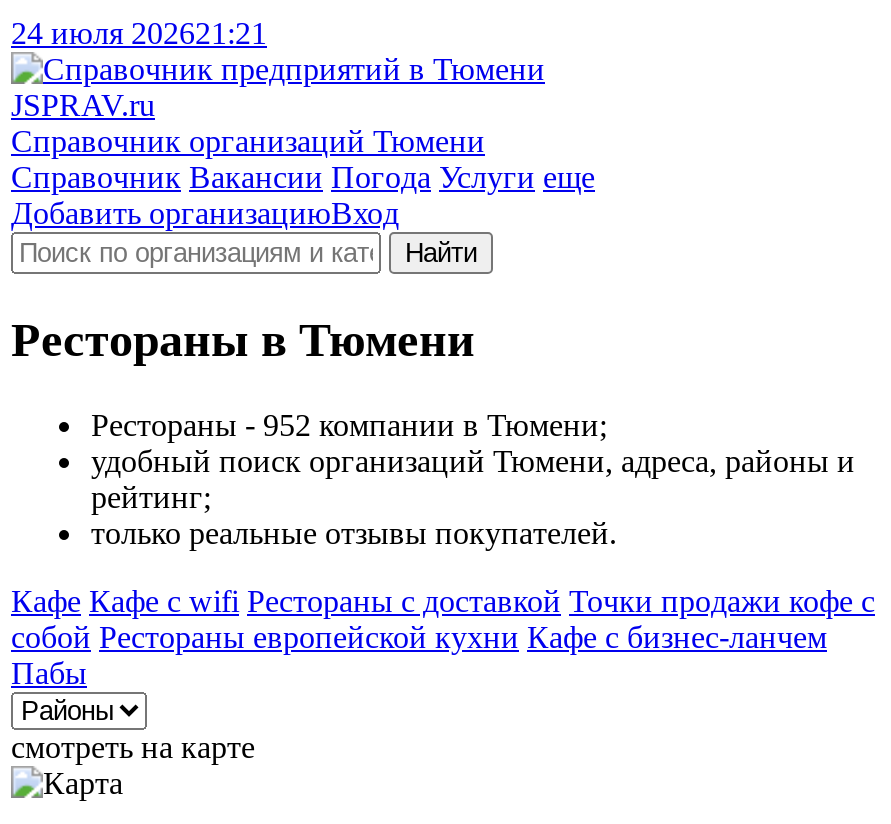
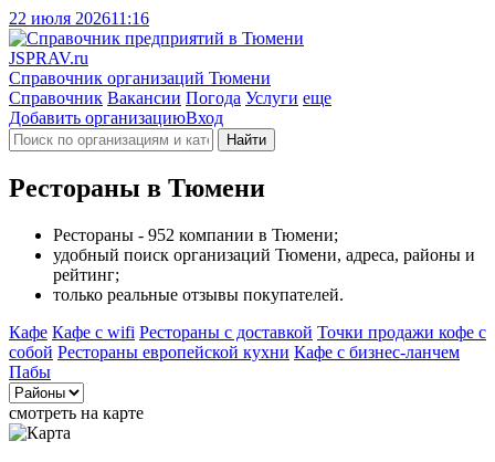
[11,16,267,50] 24 июля 202621:21 -> [9,9,149,28] 22 июля 202611:16

